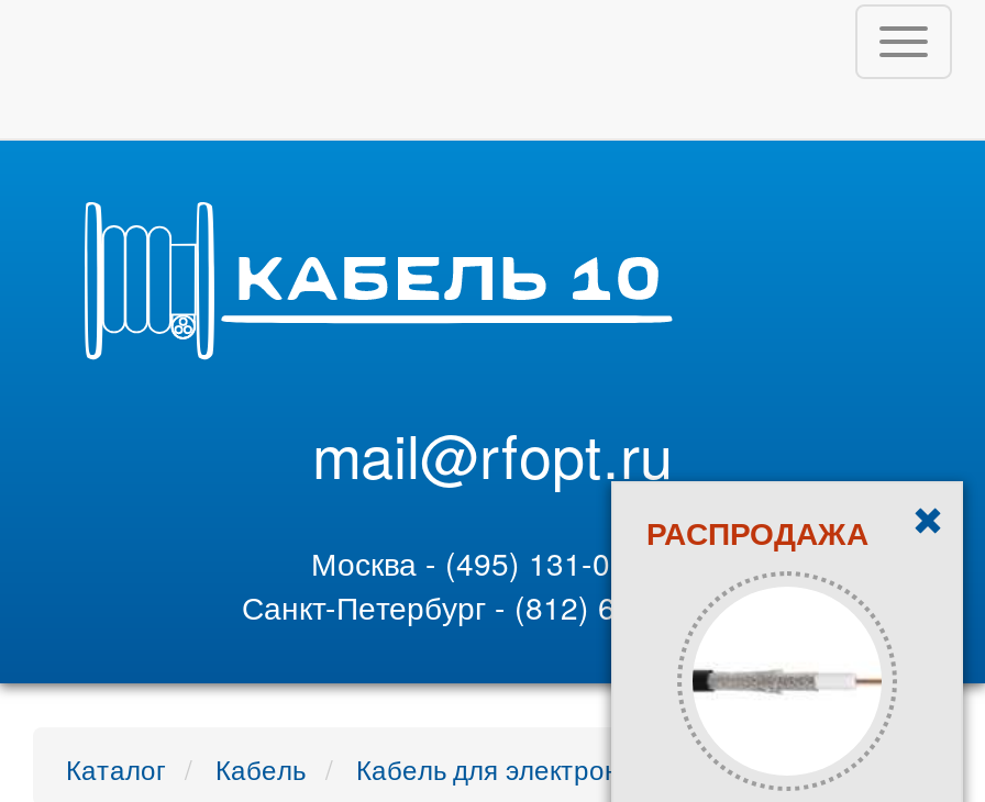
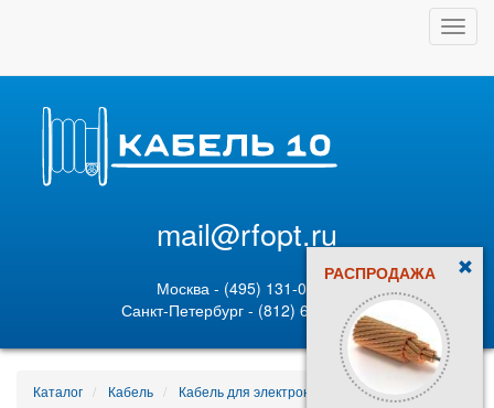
[690,626,882,745] [image] -> [347,319,442,379] [image]

